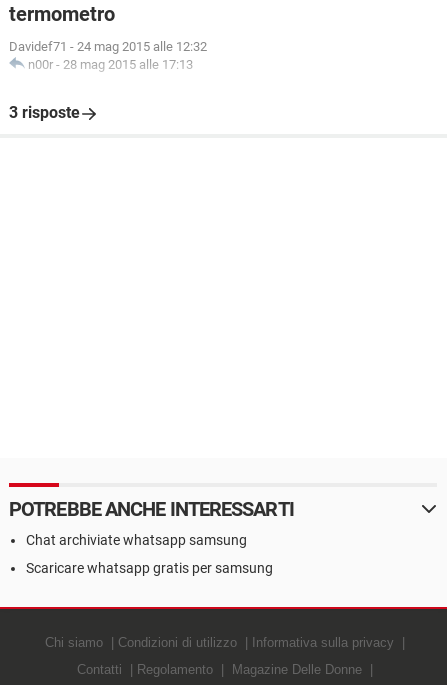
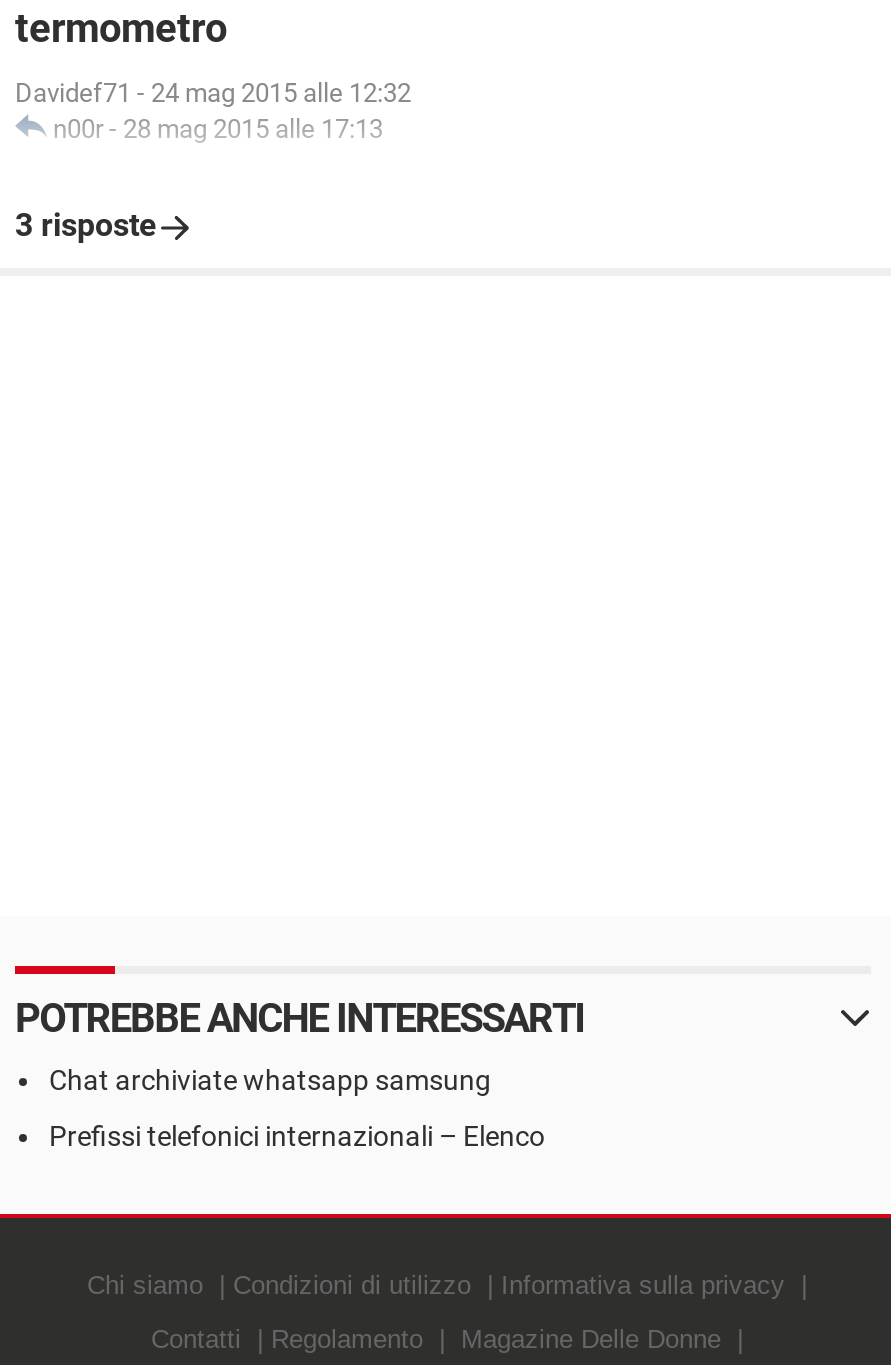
[26,560,273,576] Scaricare whatsapp gratis per samsung -> [49,1120,545,1152] Prefissi telefonici internazionali – Elenco

